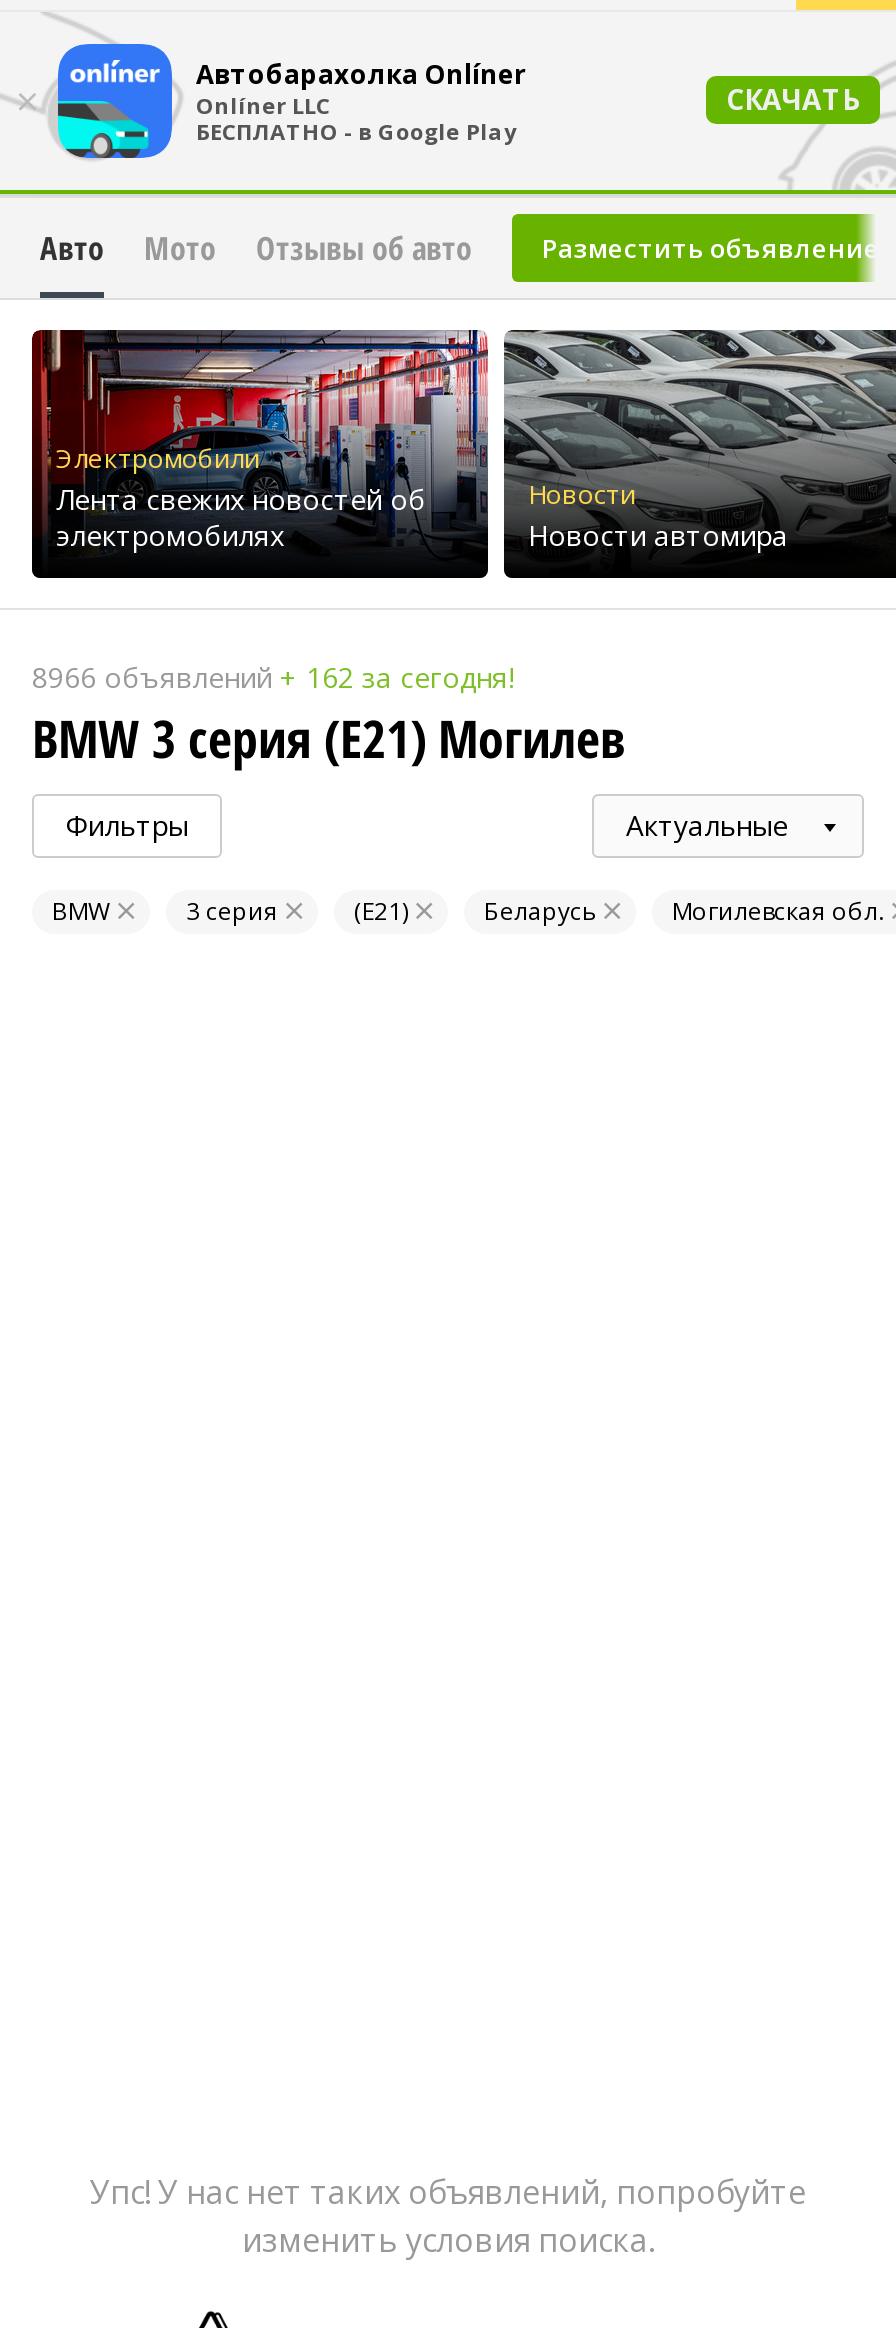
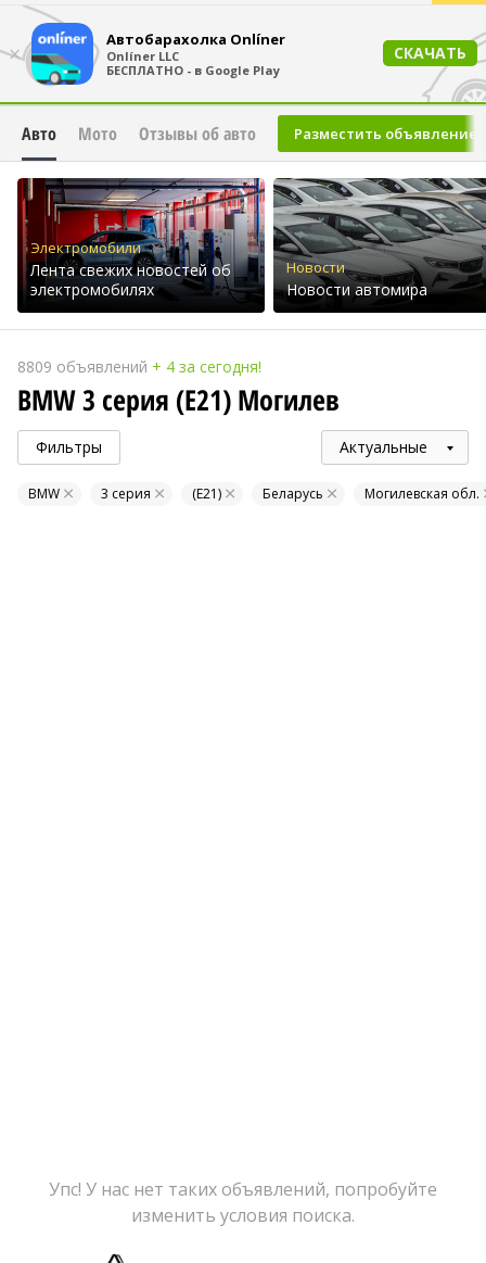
[32,658,514,696] 8966 объявлений + 162 за сегодня! -> [17,356,261,377] 8809 объявлений + 4 за сегодня!

